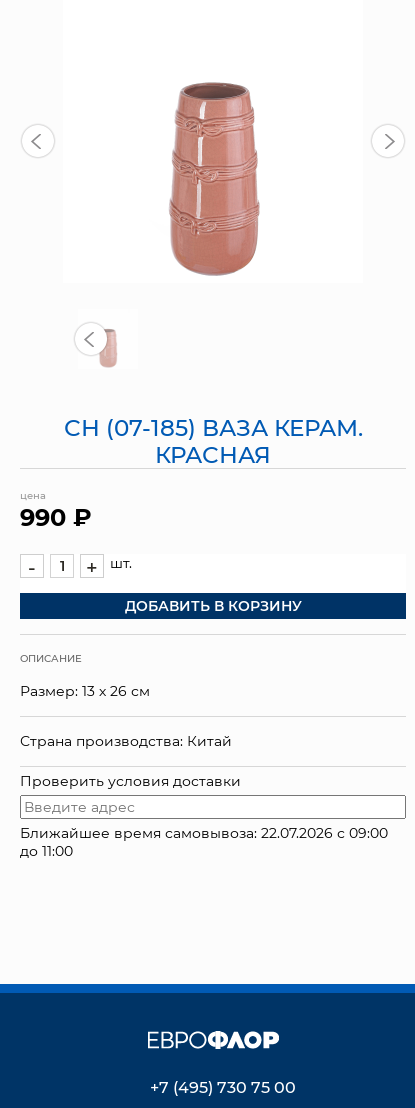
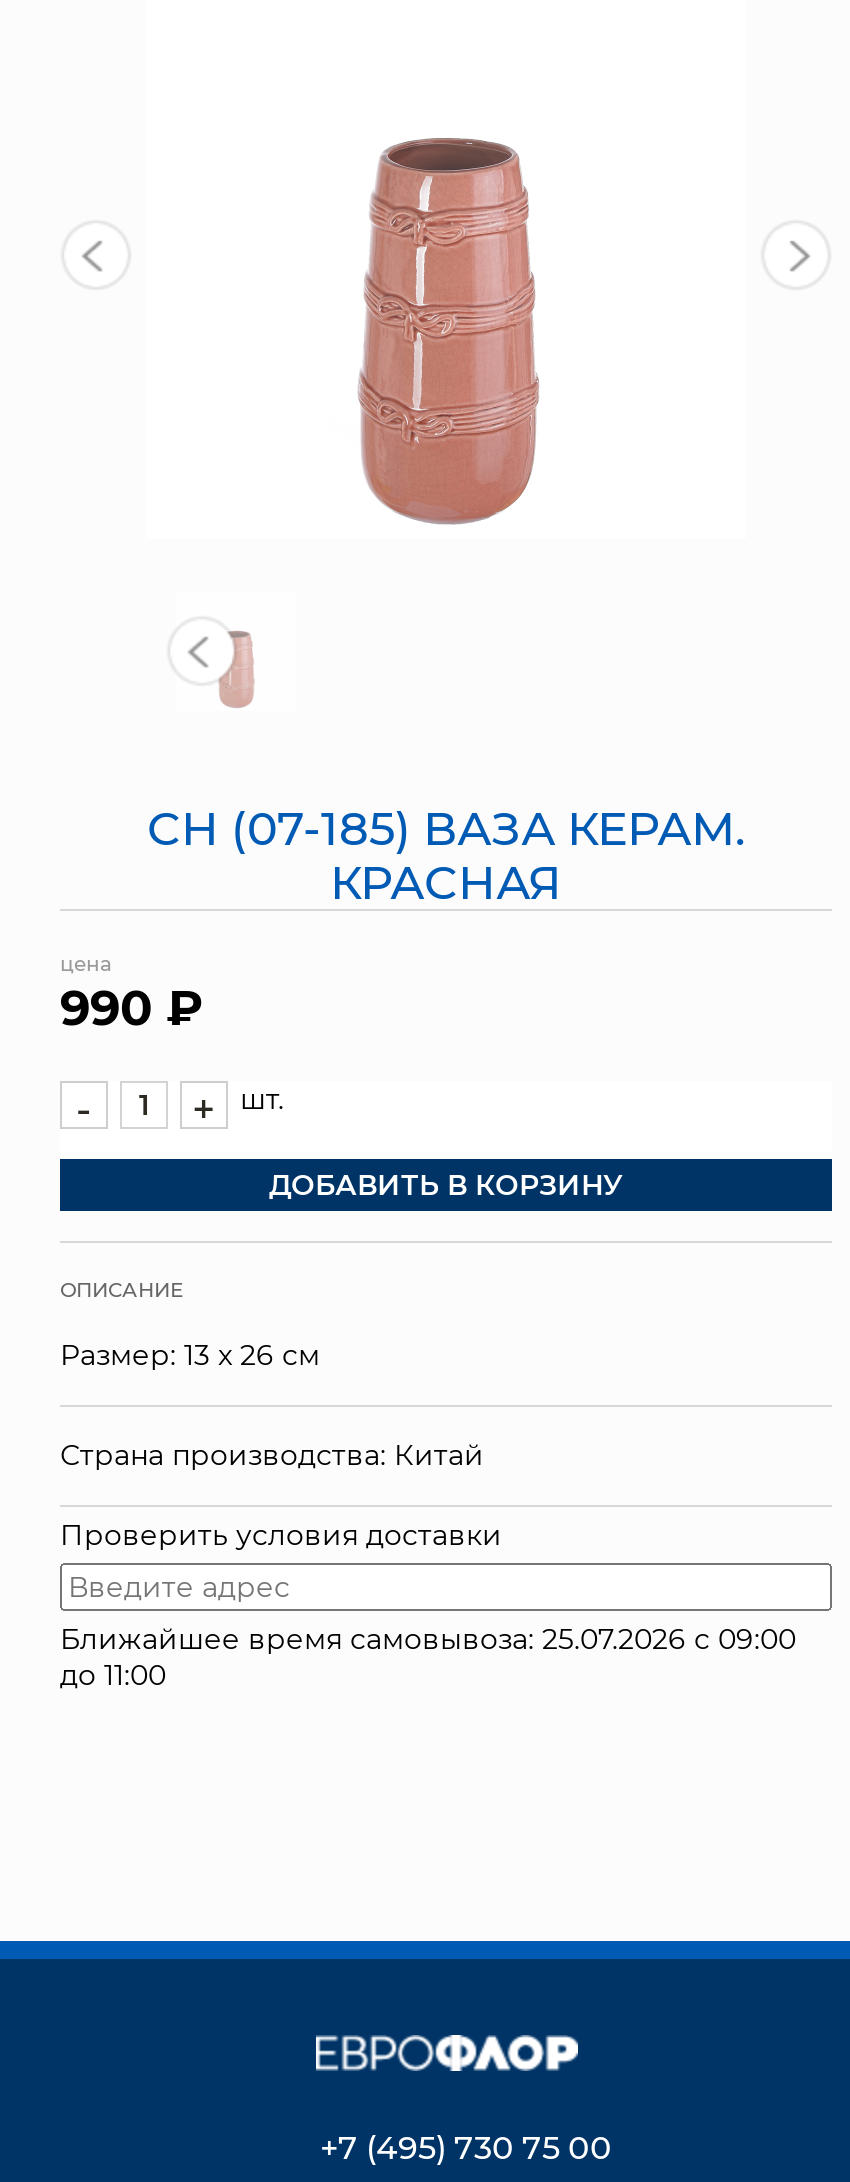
[20,823,388,842] Ближайшее время самовывоза: 22.07.2026 с 09:00 -> [60,1619,796,1657] Ближайшее время самовывоза: 25.07.2026 с 09:00

